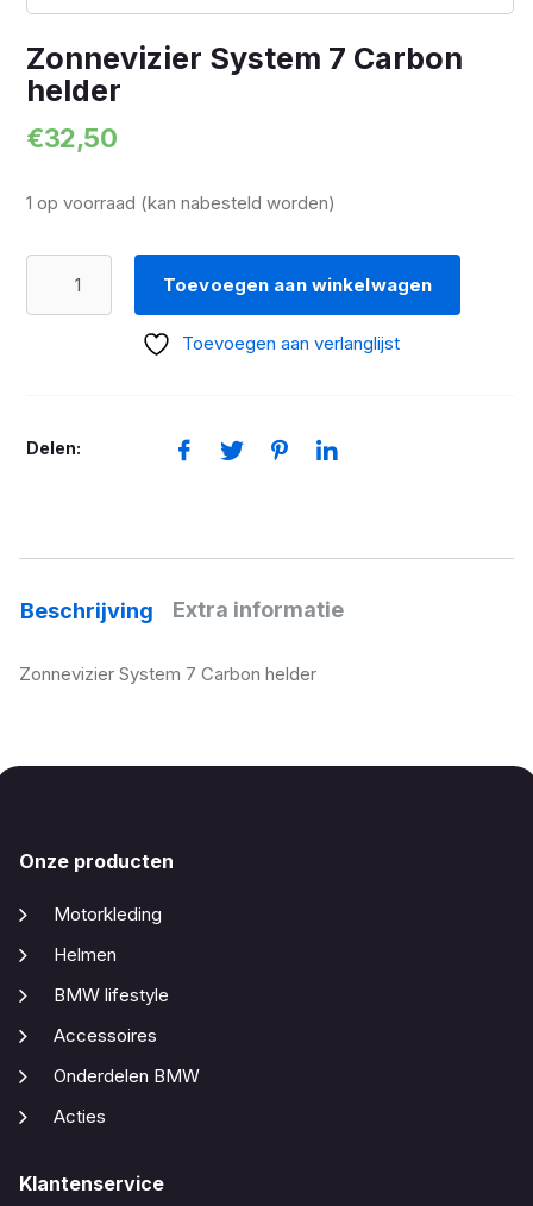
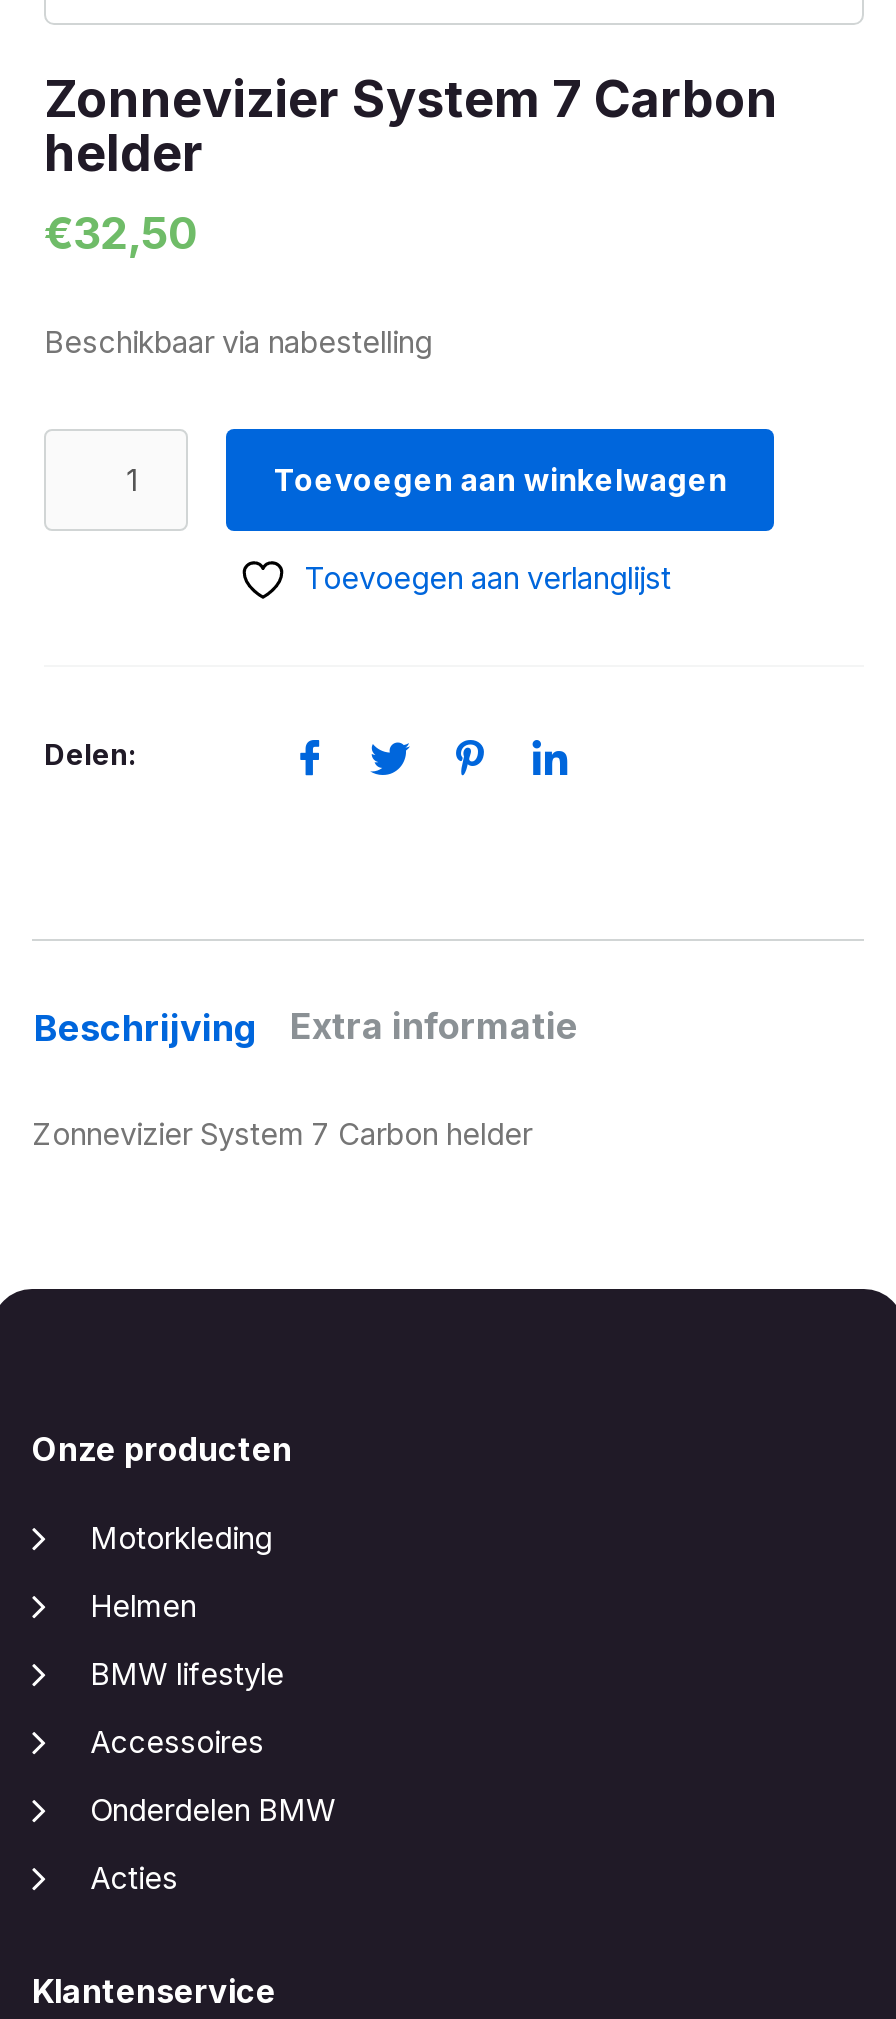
[26,191,336,214] 1 op voorraad (kan nabesteld worden) -> [44,323,432,361] Beschikbaar via nabestelling

